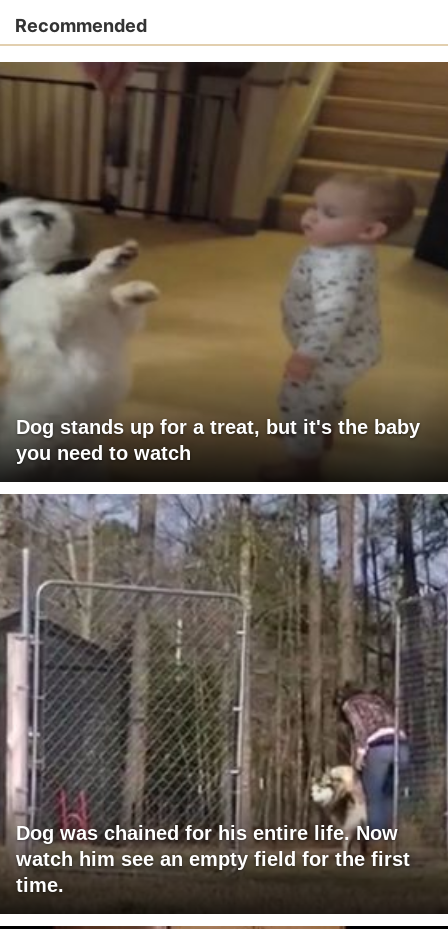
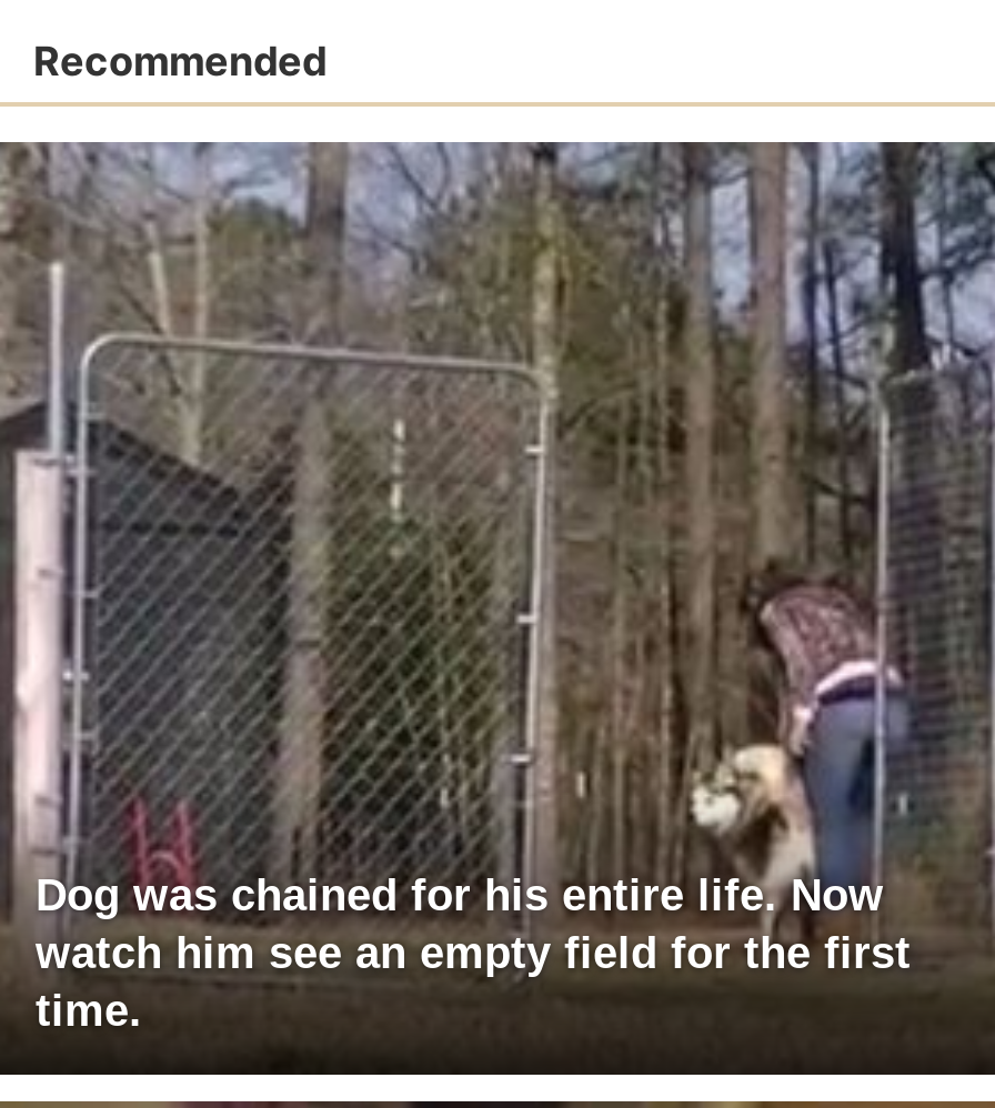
[3,61,445,464] [image] | Dog stands up for a treat, but it's the baby | you need to watch -> none

